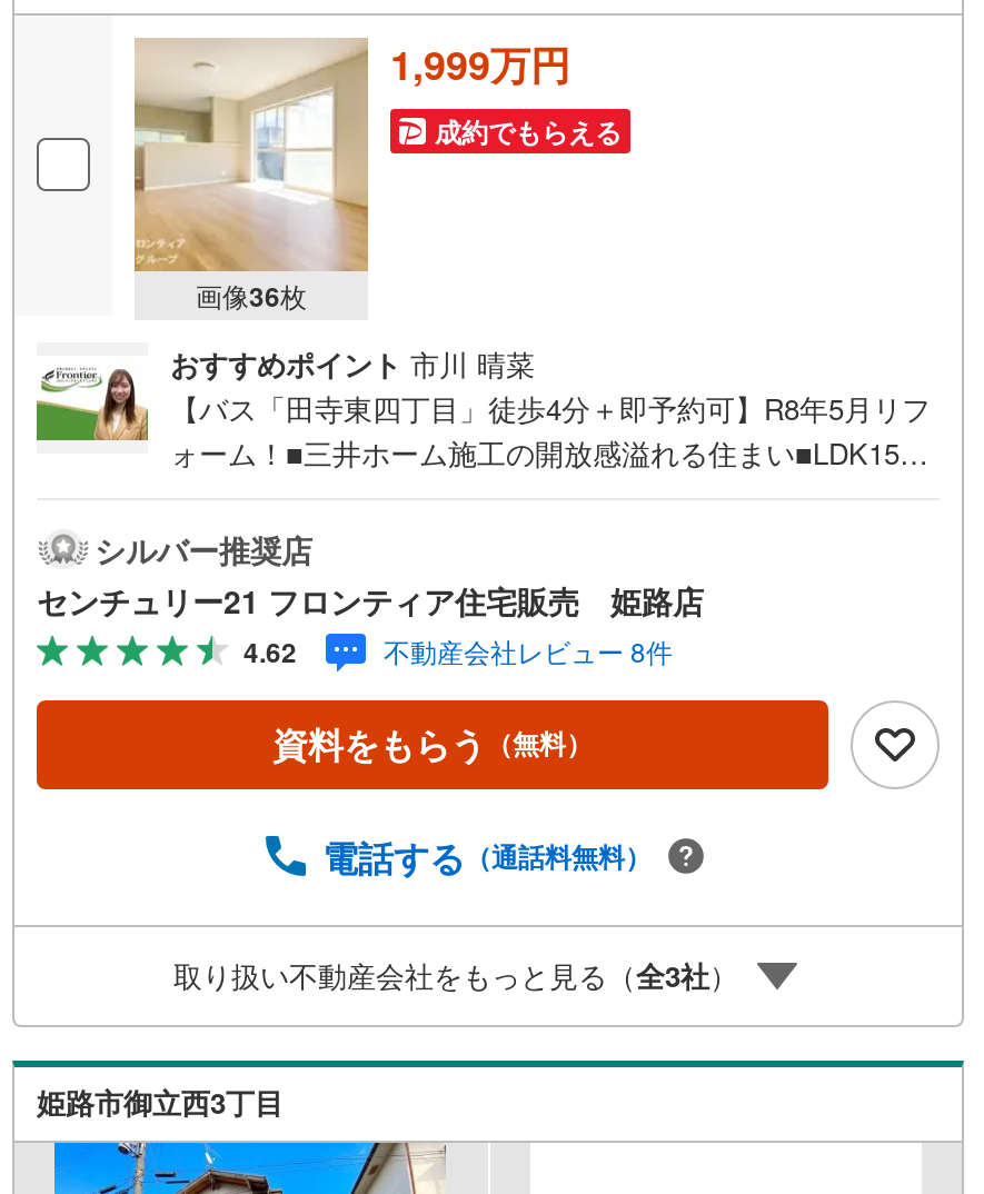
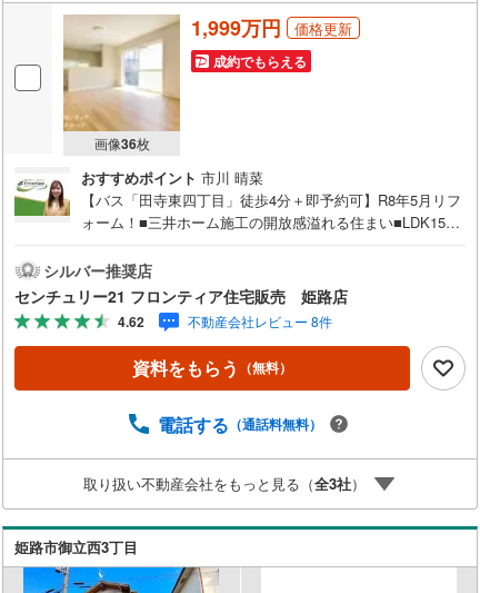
none -> [294,18,352,39] 価格更新

